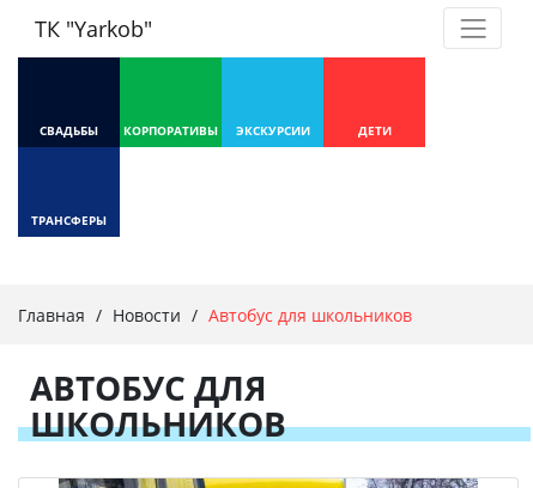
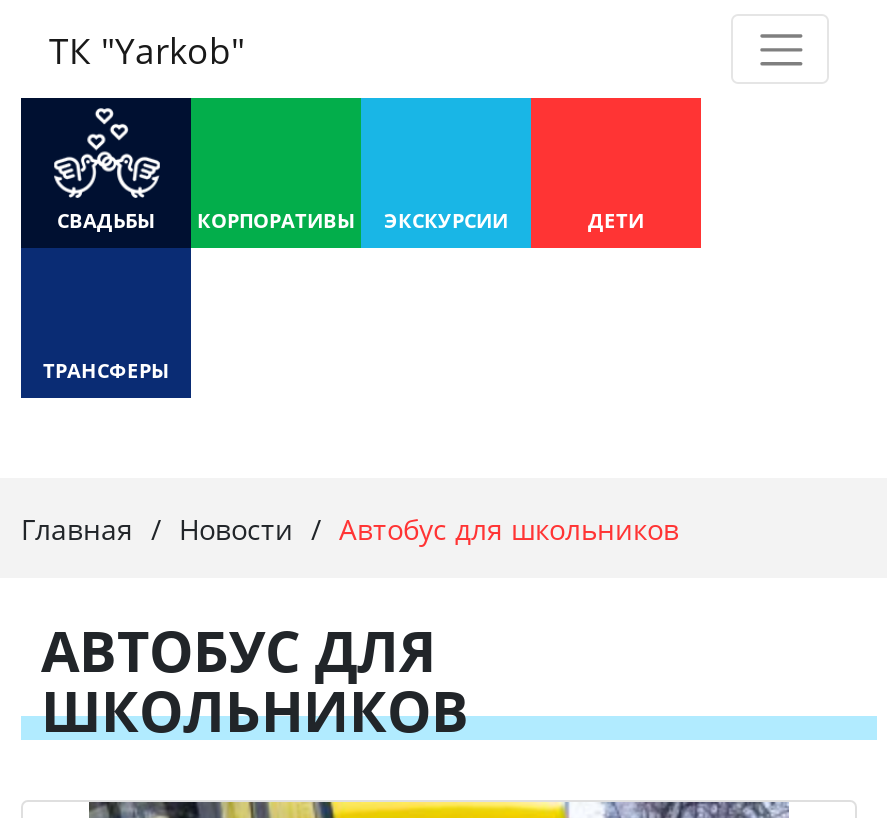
none -> [51,106,163,200] [image]

